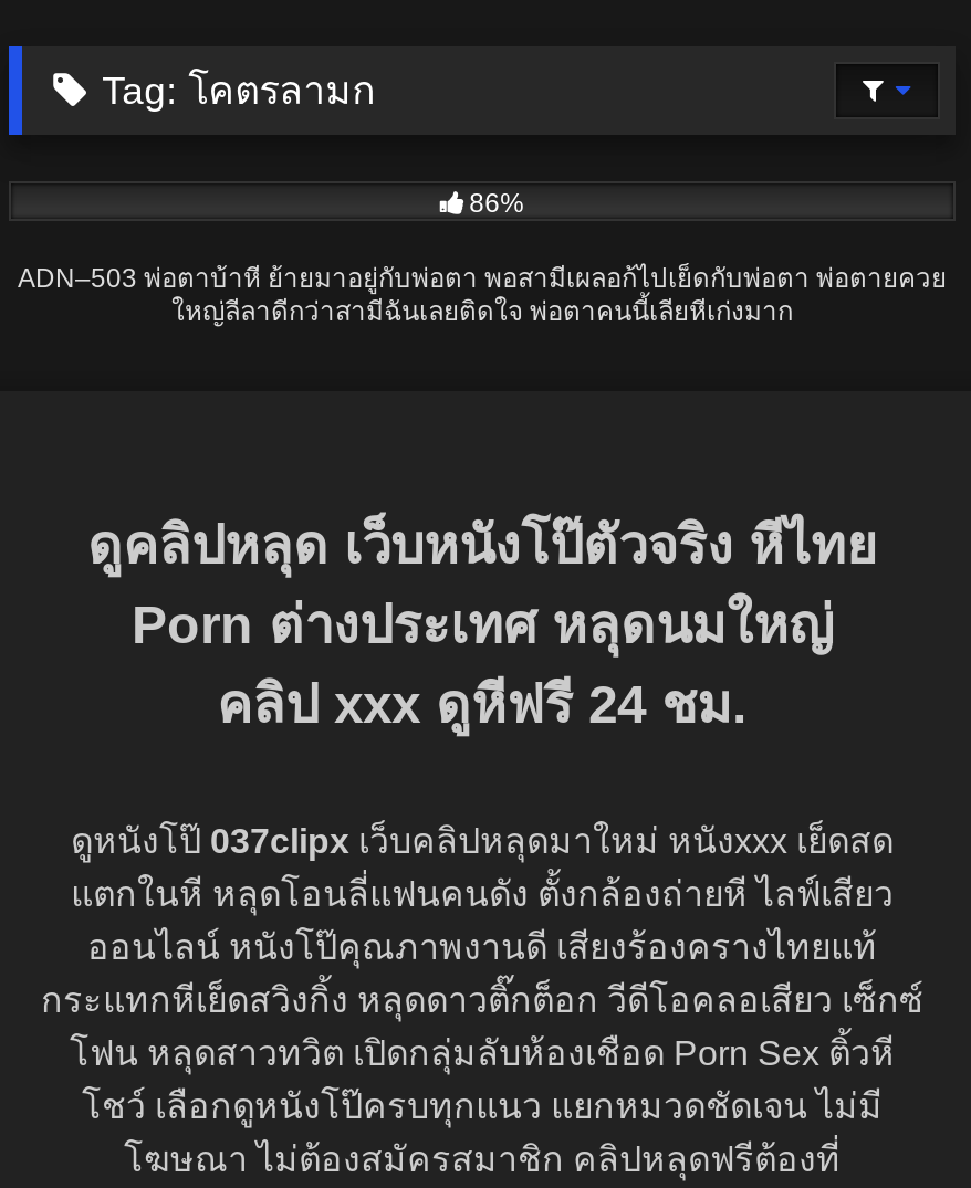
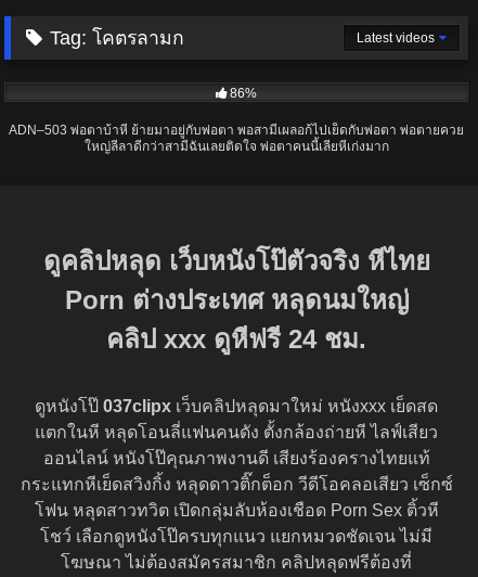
none -> [357,30,435,45] Latest videos

